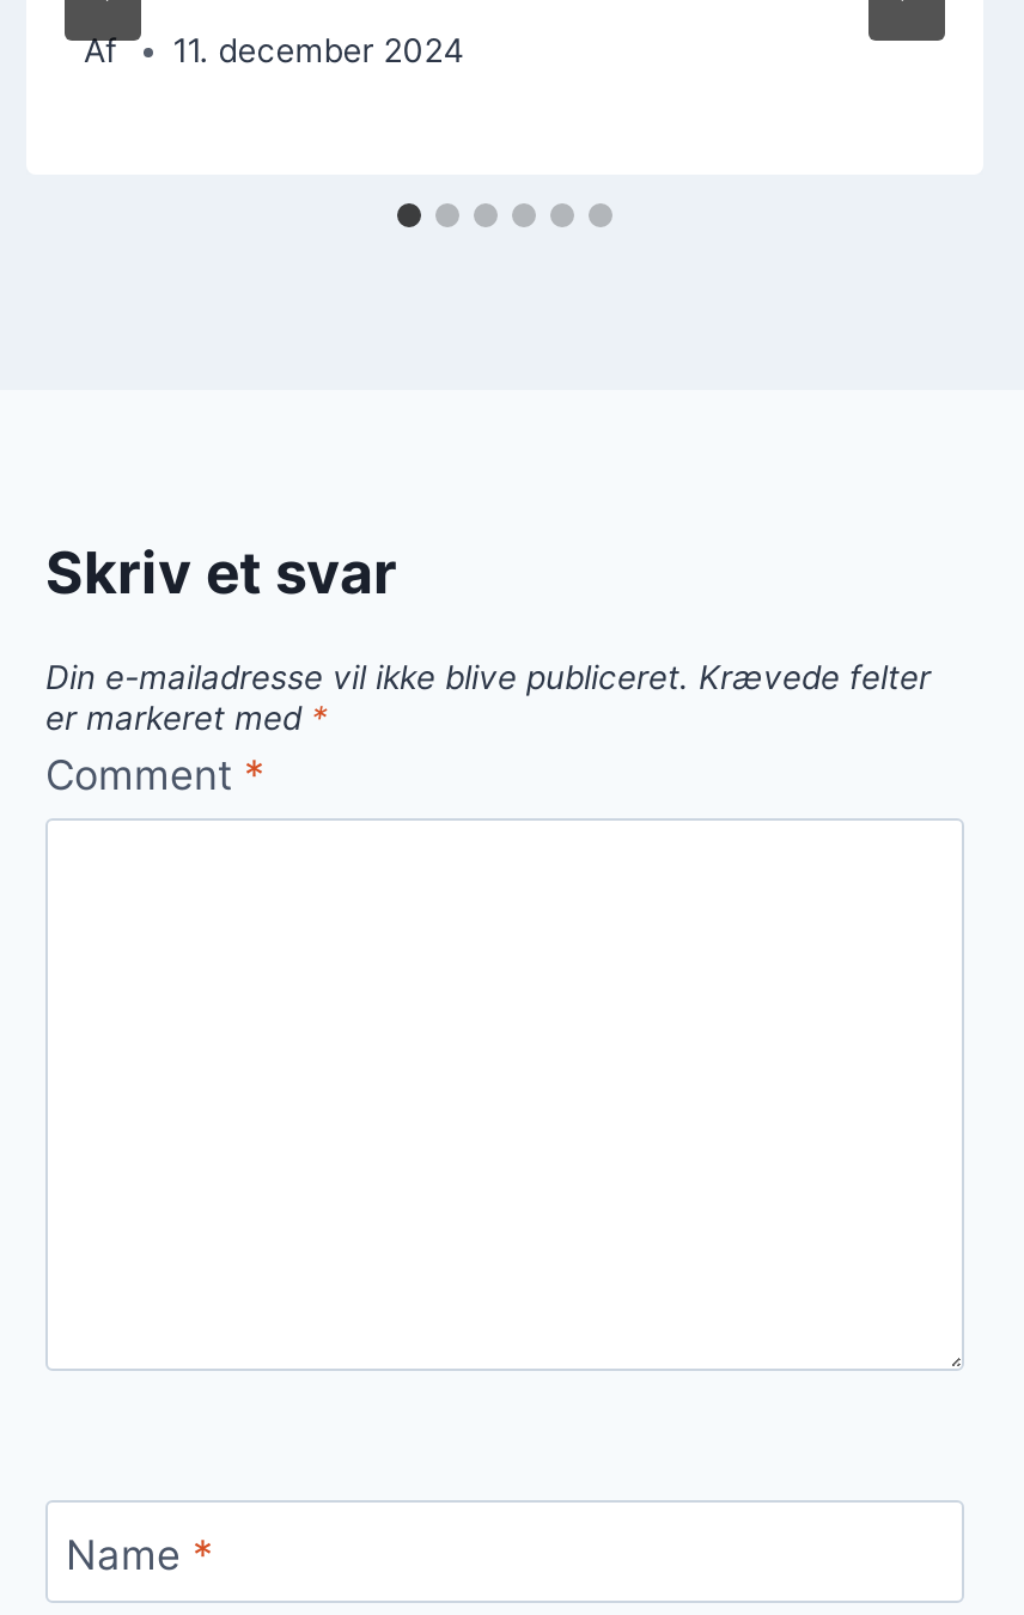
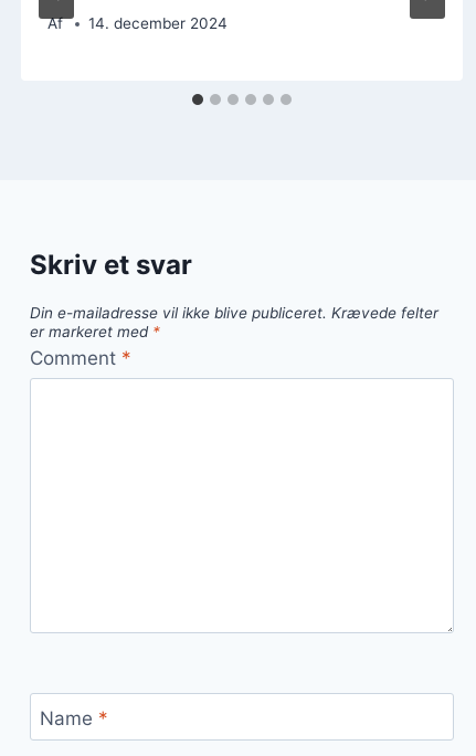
[173,31,465,70] 11. december 2024 -> [89,14,228,32] 14. december 2024

